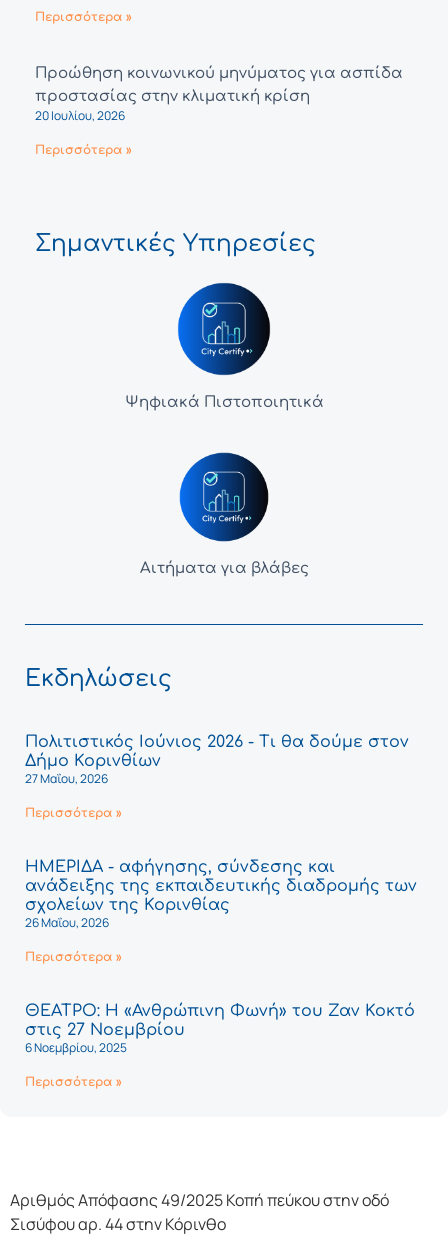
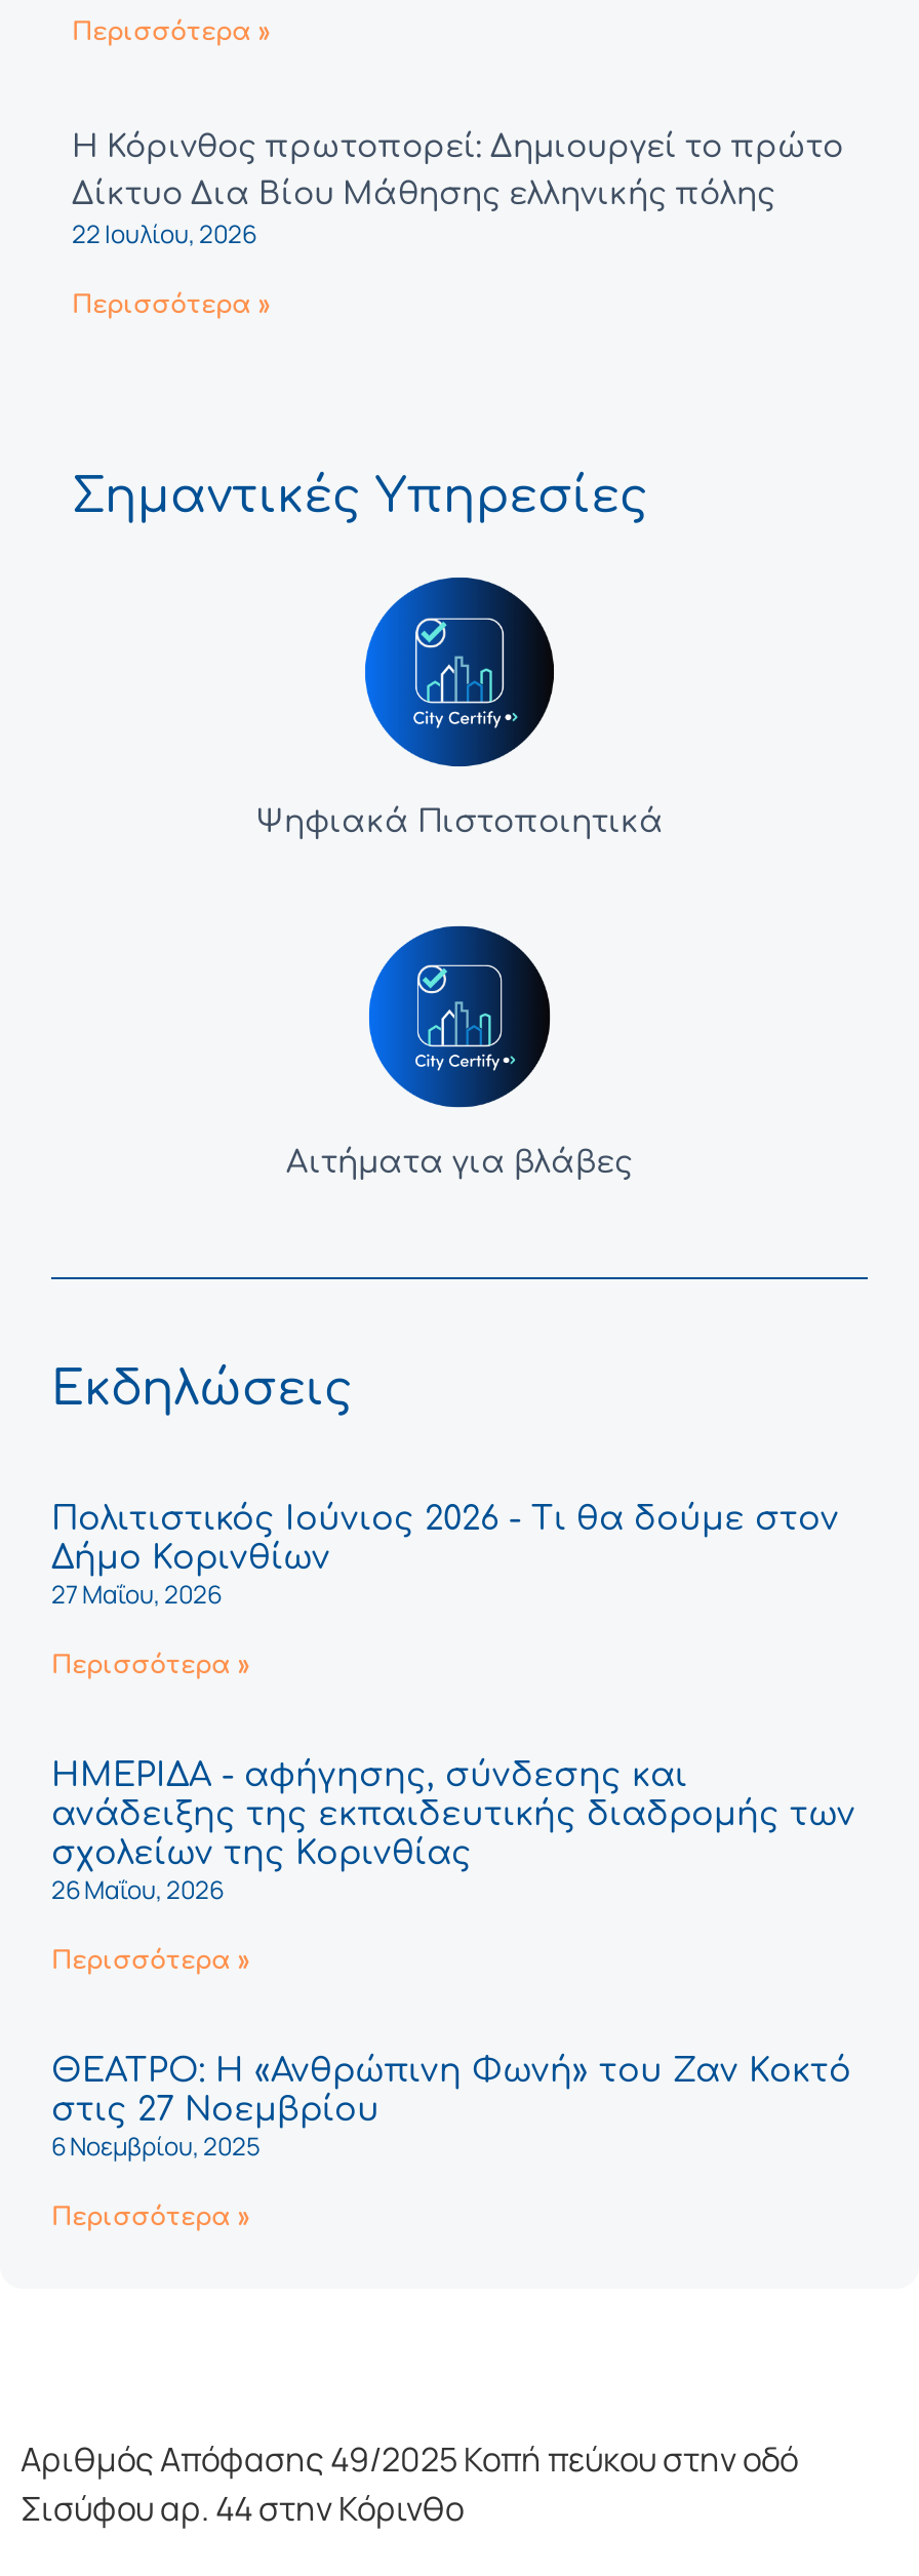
[35,65,403,124] Προώθηση κοινωνικού μηνύματος για ασπίδα | προστασίας στην κλιματική κρίση | 20 Ιουλίου, 2026 -> [72,130,843,251] Η Κόρινθος πρωτοπορεί: Δημιουργεί το πρώτο | Δίκτυο Δια Βίου Μάθησης ελληνικής πόλης | 22 Ιουλίου, 2026

